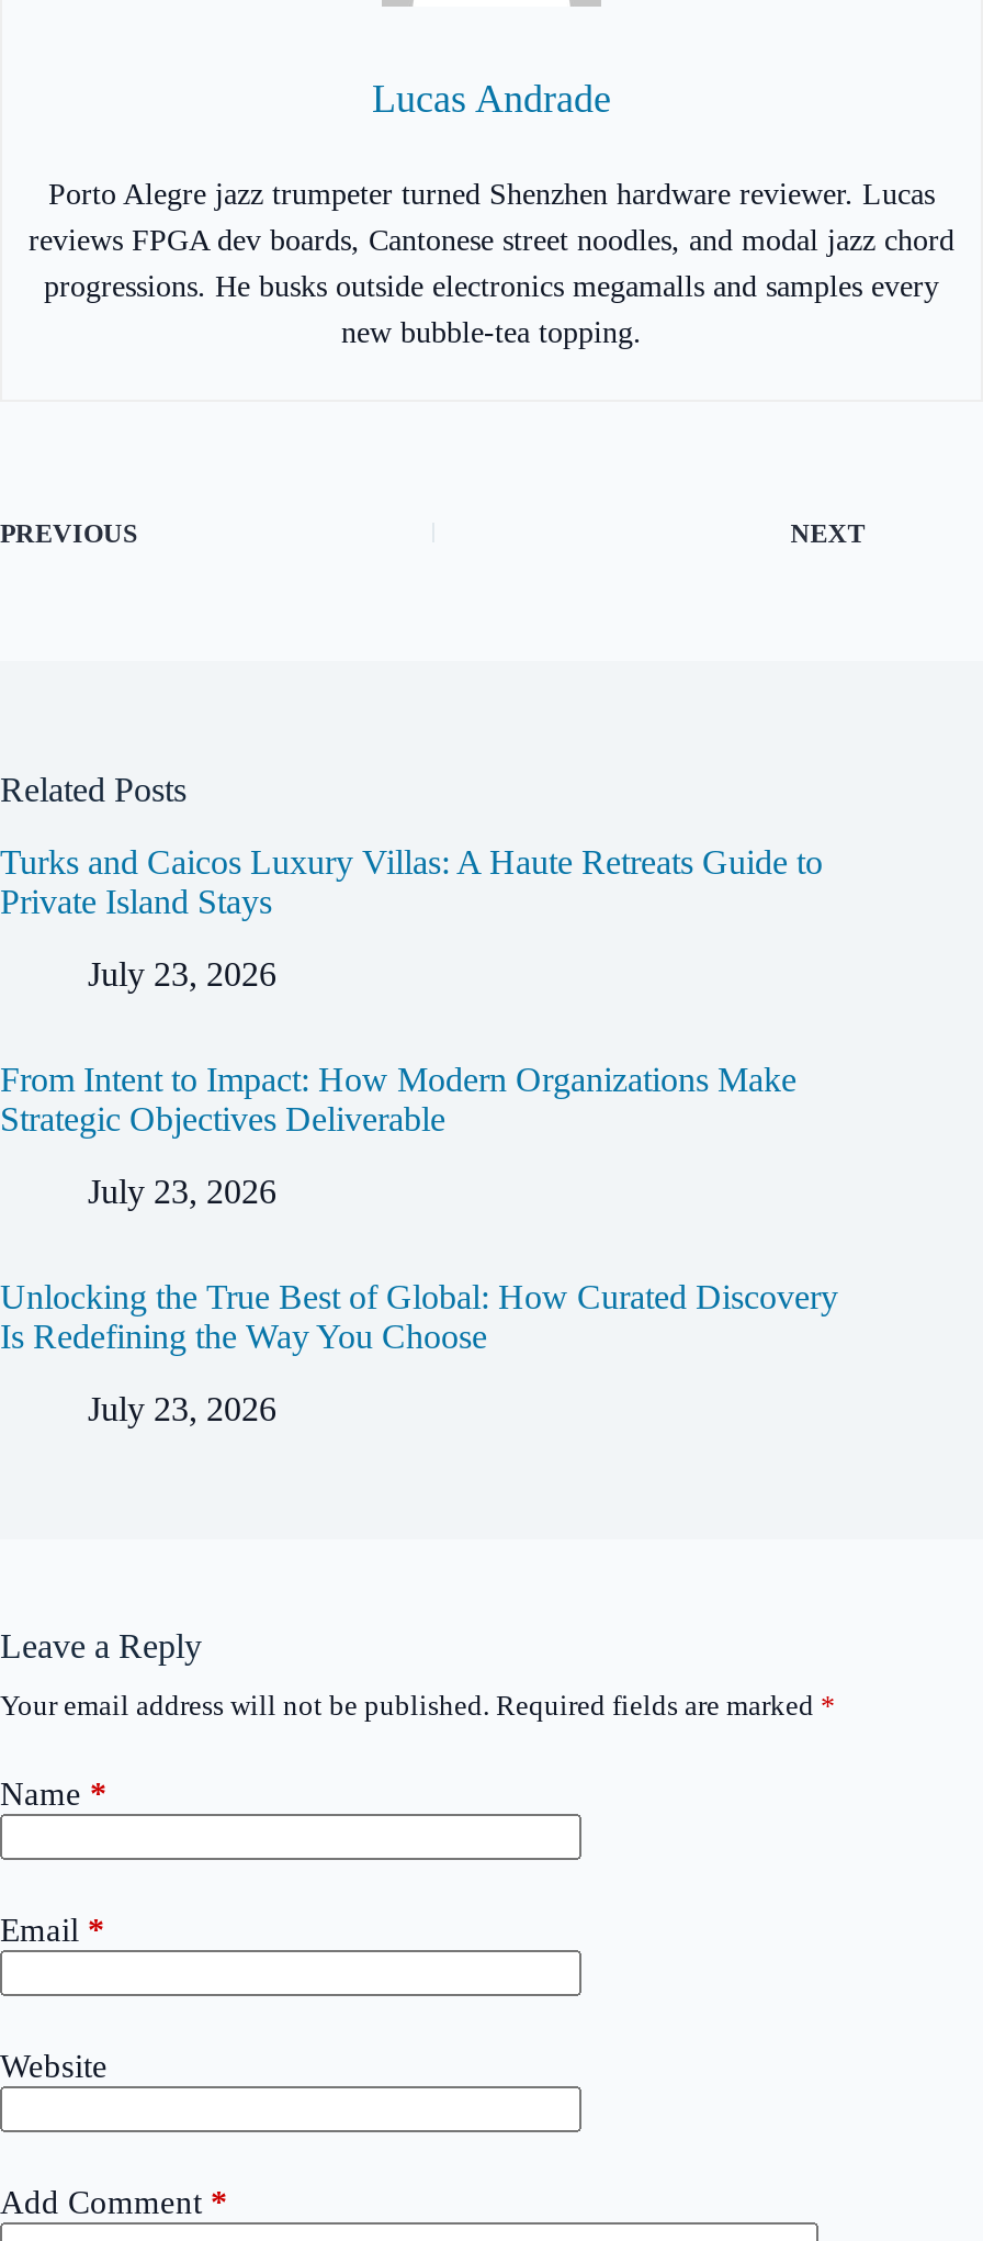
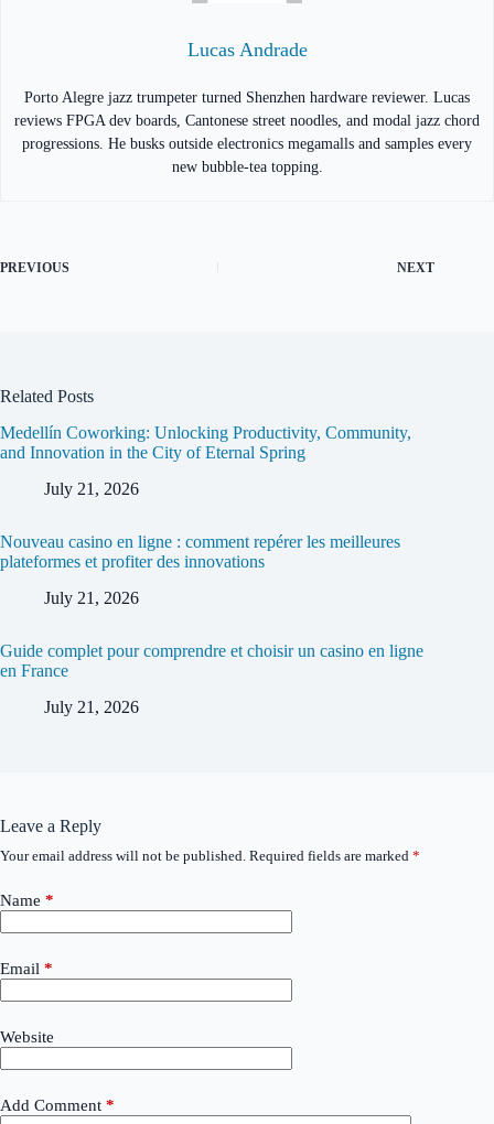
[0,844,823,921] Turks and Caicos Luxury Villas: A Haute Retreats Guide to | Private Island Stays -> [0,423,411,462] Medellín Coworking: Unlocking Productivity, Community, | and Innovation in the City of Eternal Spring
[88,955,276,993] July 23, 2026 -> [44,479,139,498] July 21, 2026
[0,1061,796,1138] From Intent to Impact: How Modern Organizations Make | Strategic Objectives Deliverable -> [0,532,400,571] Nouveau casino en ligne : comment repérer les meilleures | plateformes et profiter des innovations
[88,1172,276,1210] July 23, 2026 -> [44,588,139,607] July 21, 2026
[0,1278,838,1354] Unlocking the True Best of Global: How Curated Discovery | Is Redefining the Way You Choose -> [0,641,423,680] Guide complet pour comprendre et choisir un casino en ligne | en France
[88,1389,276,1427] July 23, 2026 -> [44,697,139,716] July 21, 2026

